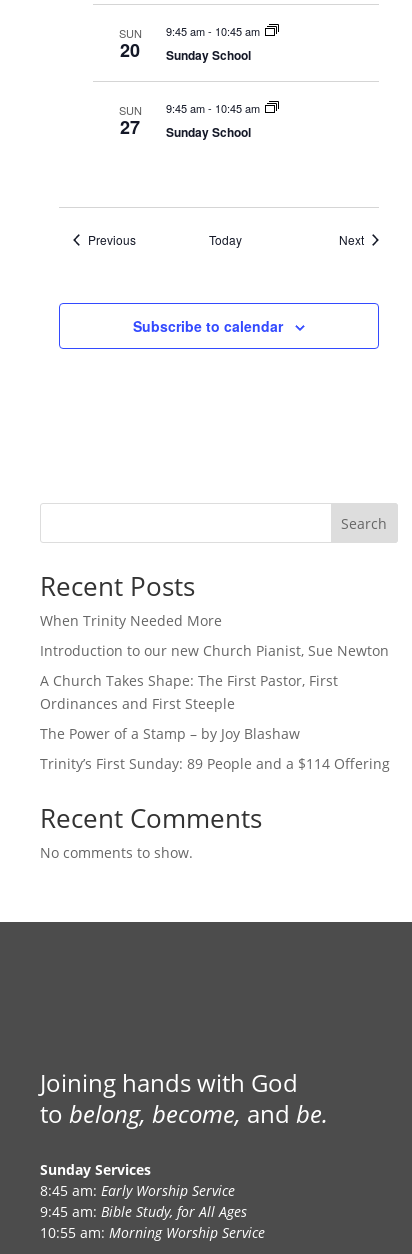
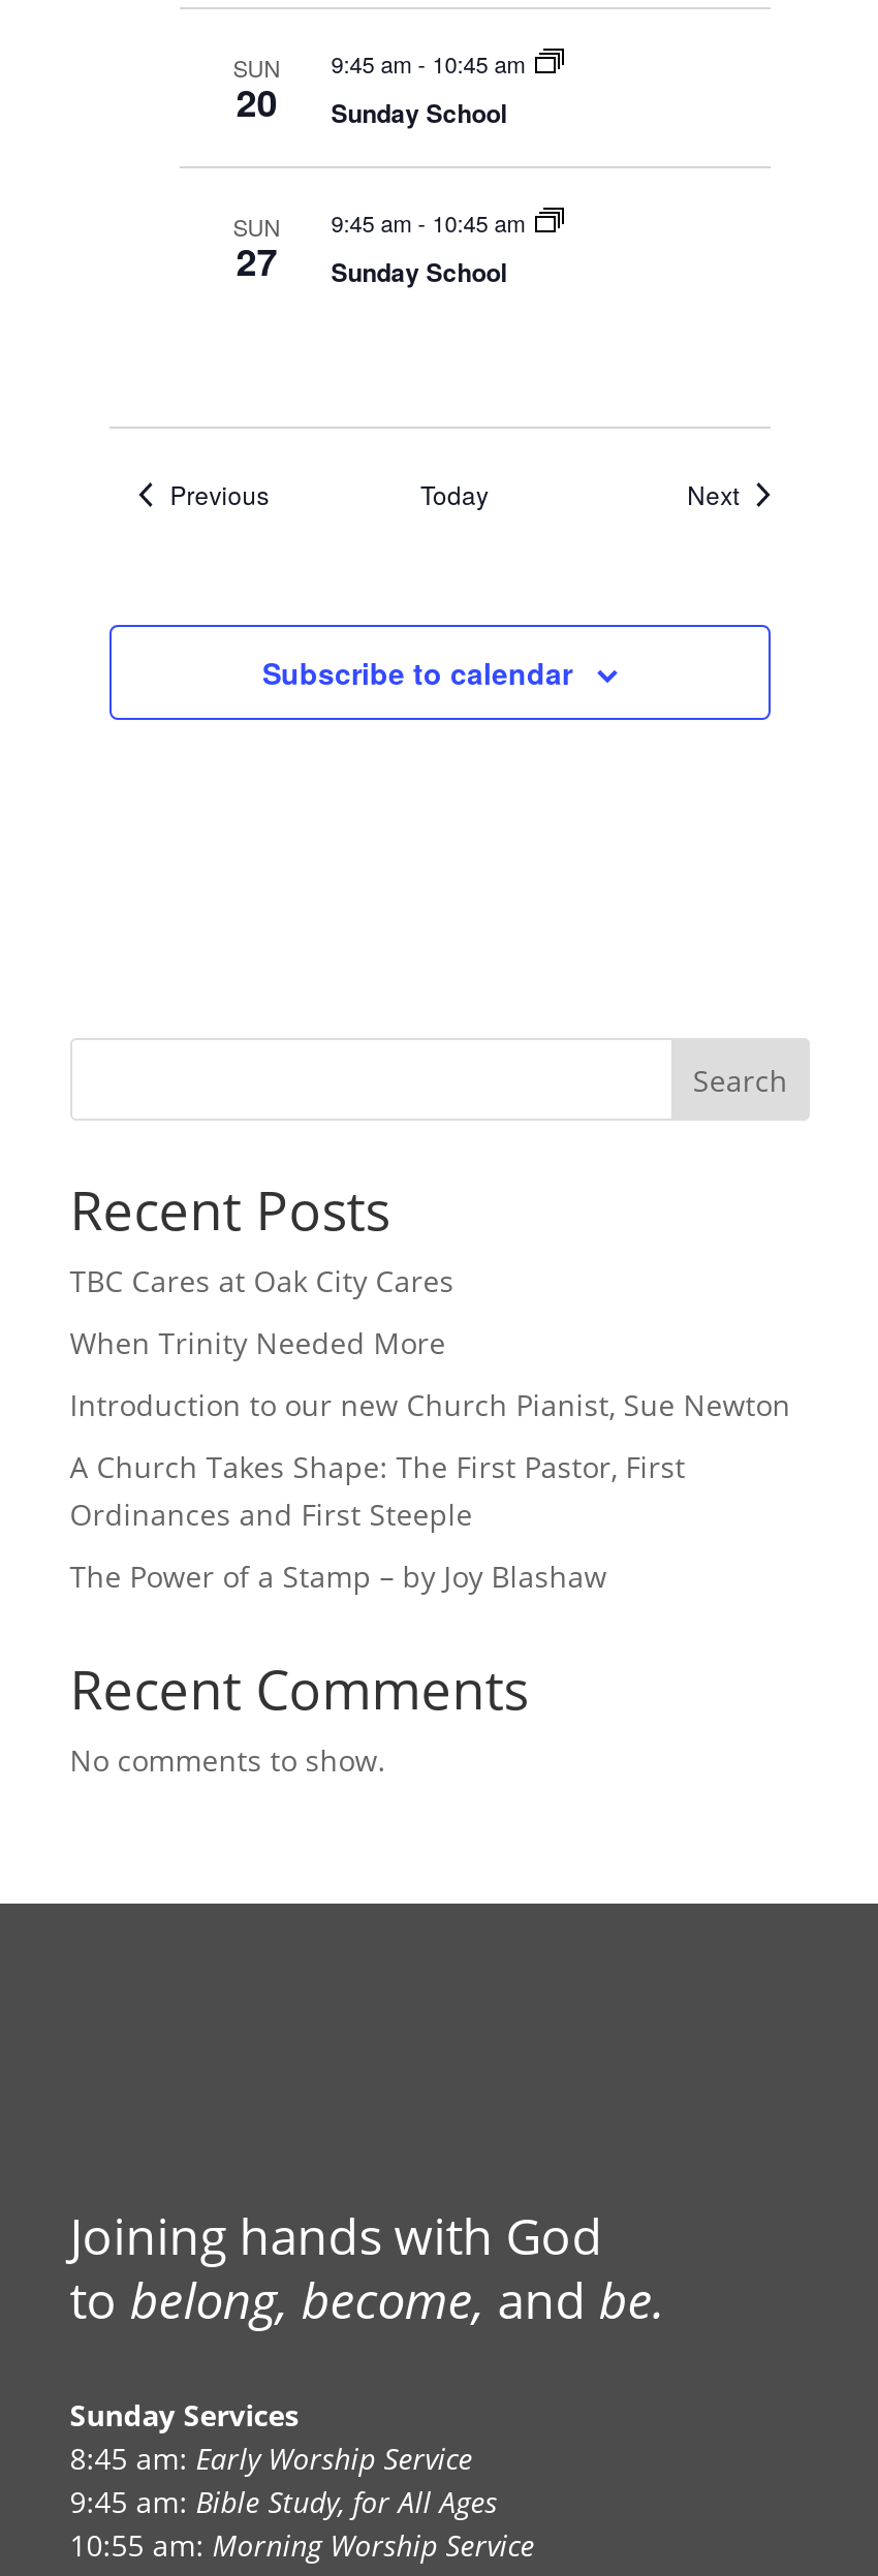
none -> [70,1261,454,1300] TBC Cares at Oak City Cares
moved [40,611,389,743] -> [70,1323,791,1596]: When Trinity Needed More | Introduction to our new Church Pianist, Sue Newton | A Church Takes Shape: The First Pastor, First | Ordinances and First Steeple | The Power of a Stamp – by Joy Blashaw
[40,754,390,773] Trinity’s First Sunday: 89 People and a $114 Offering -> none

